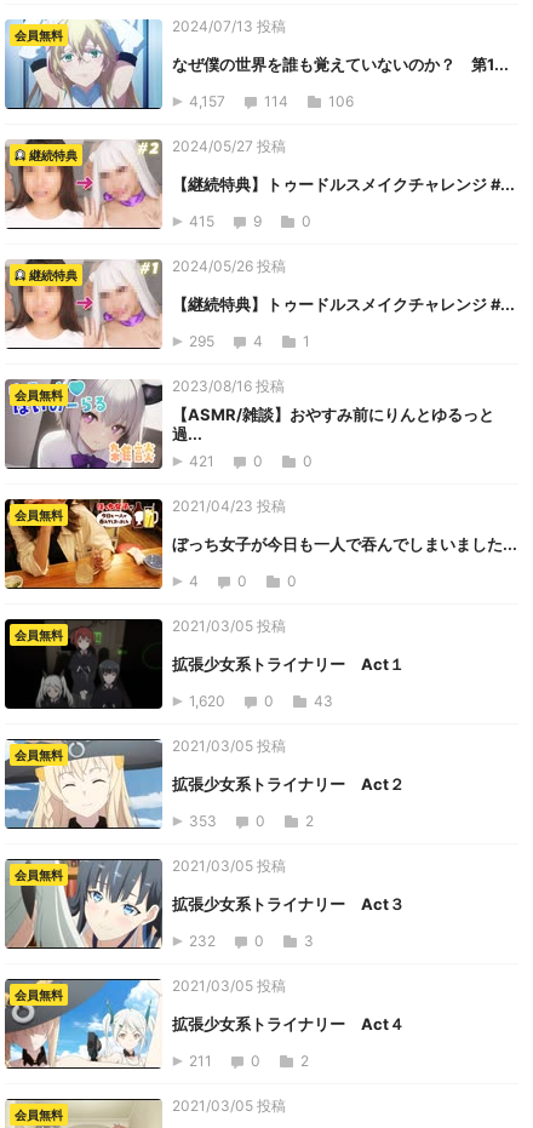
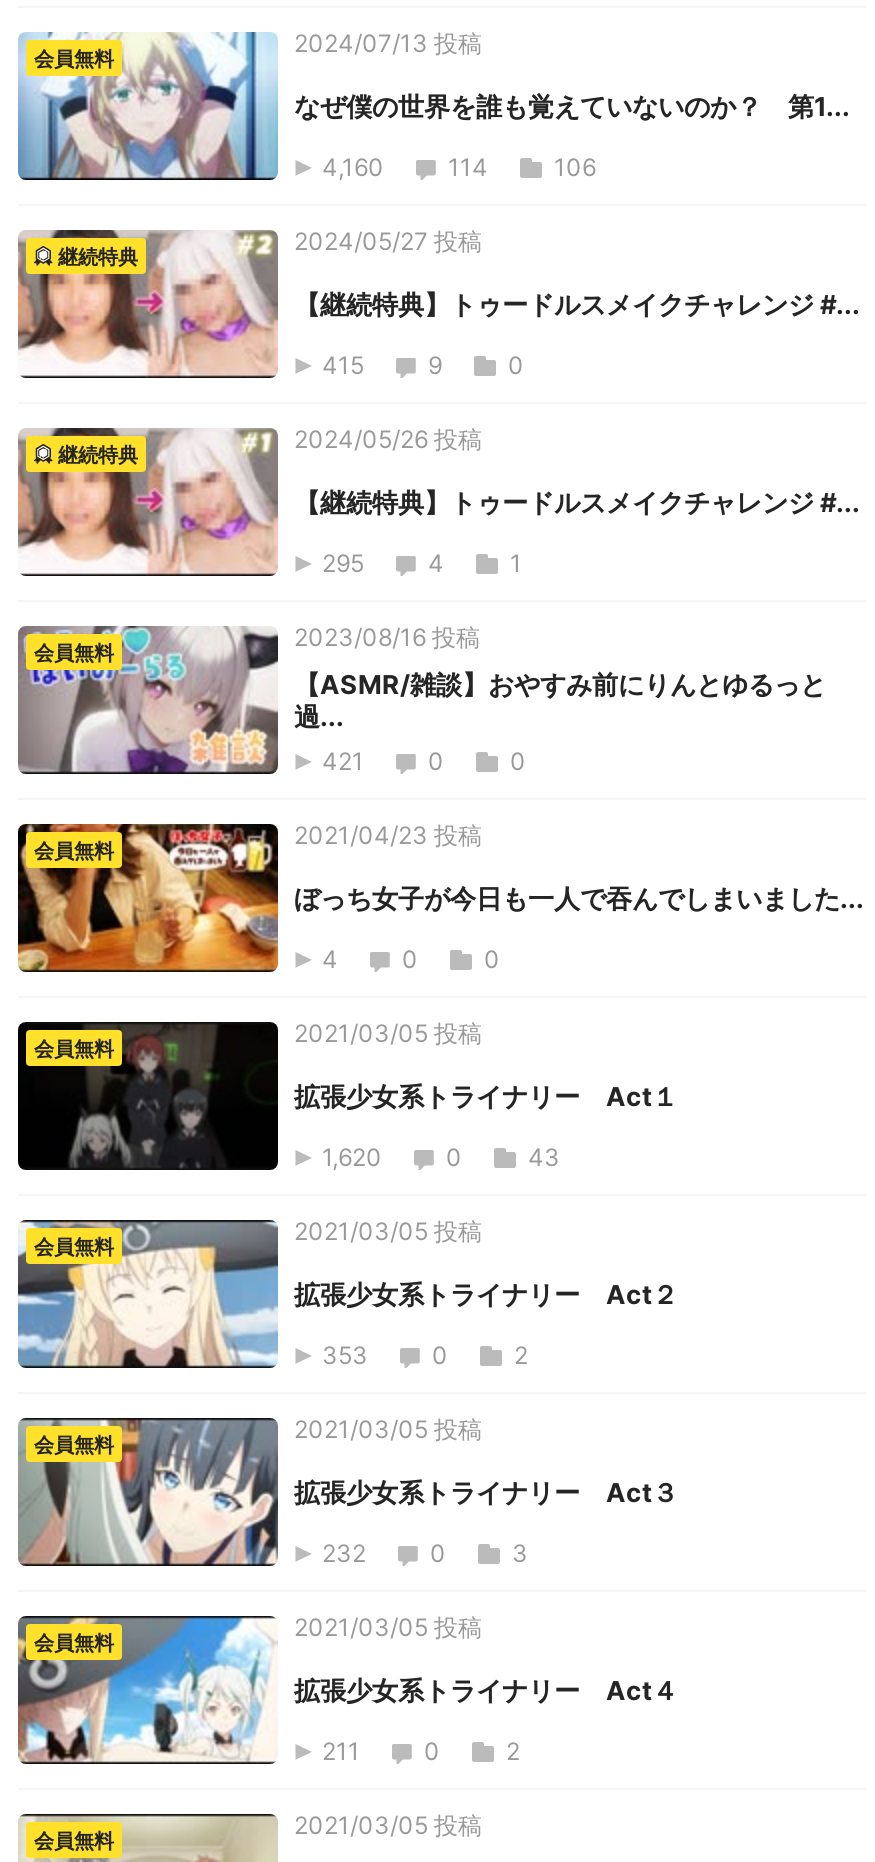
[189,92,225,110] 4,157 -> [322,152,384,182] 4,160

